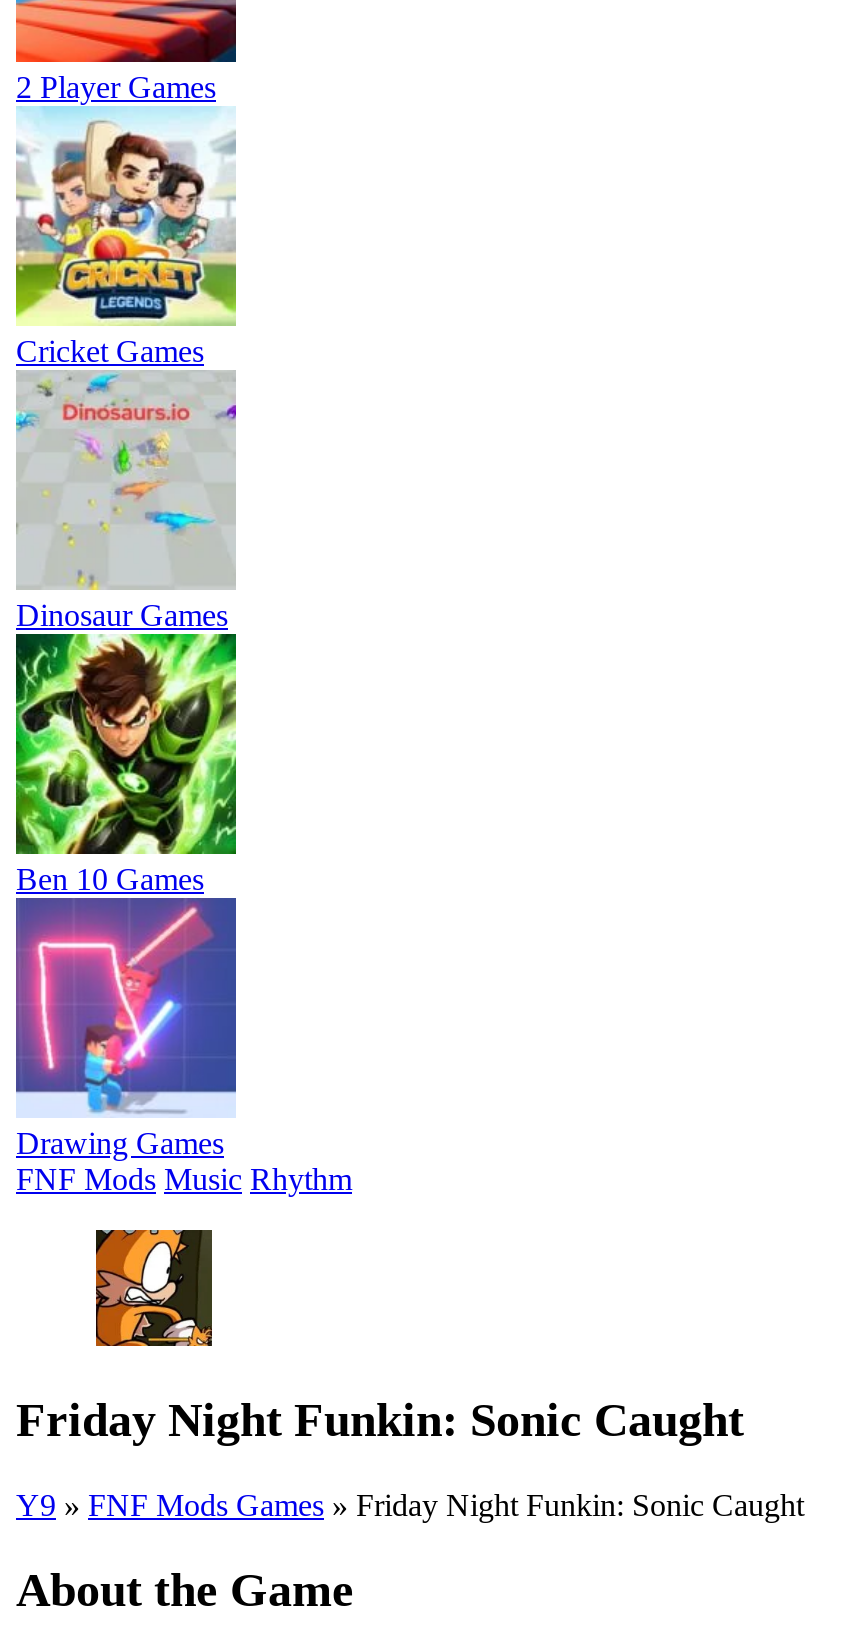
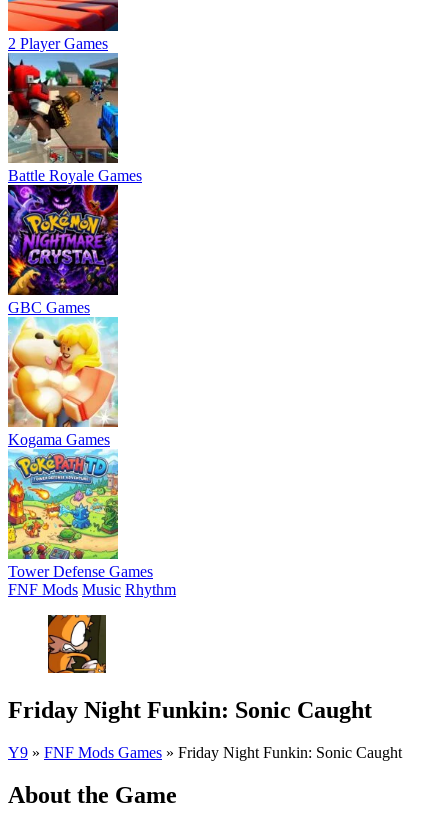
[14,108,238,368] [image] | Cricket Games -> [7,53,142,184] [image] | Battle Royale Games
[14,384,238,632] [image] | Dinosaur Games -> [7,192,119,316] [image] | GBC Games
[14,648,238,896] [image] | Ben 10 Games -> [7,324,119,448] [image] | Kogama Games
[14,912,238,1160] [image] | Drawing Games -> [7,456,153,580] [image] | Tower Defense Games

